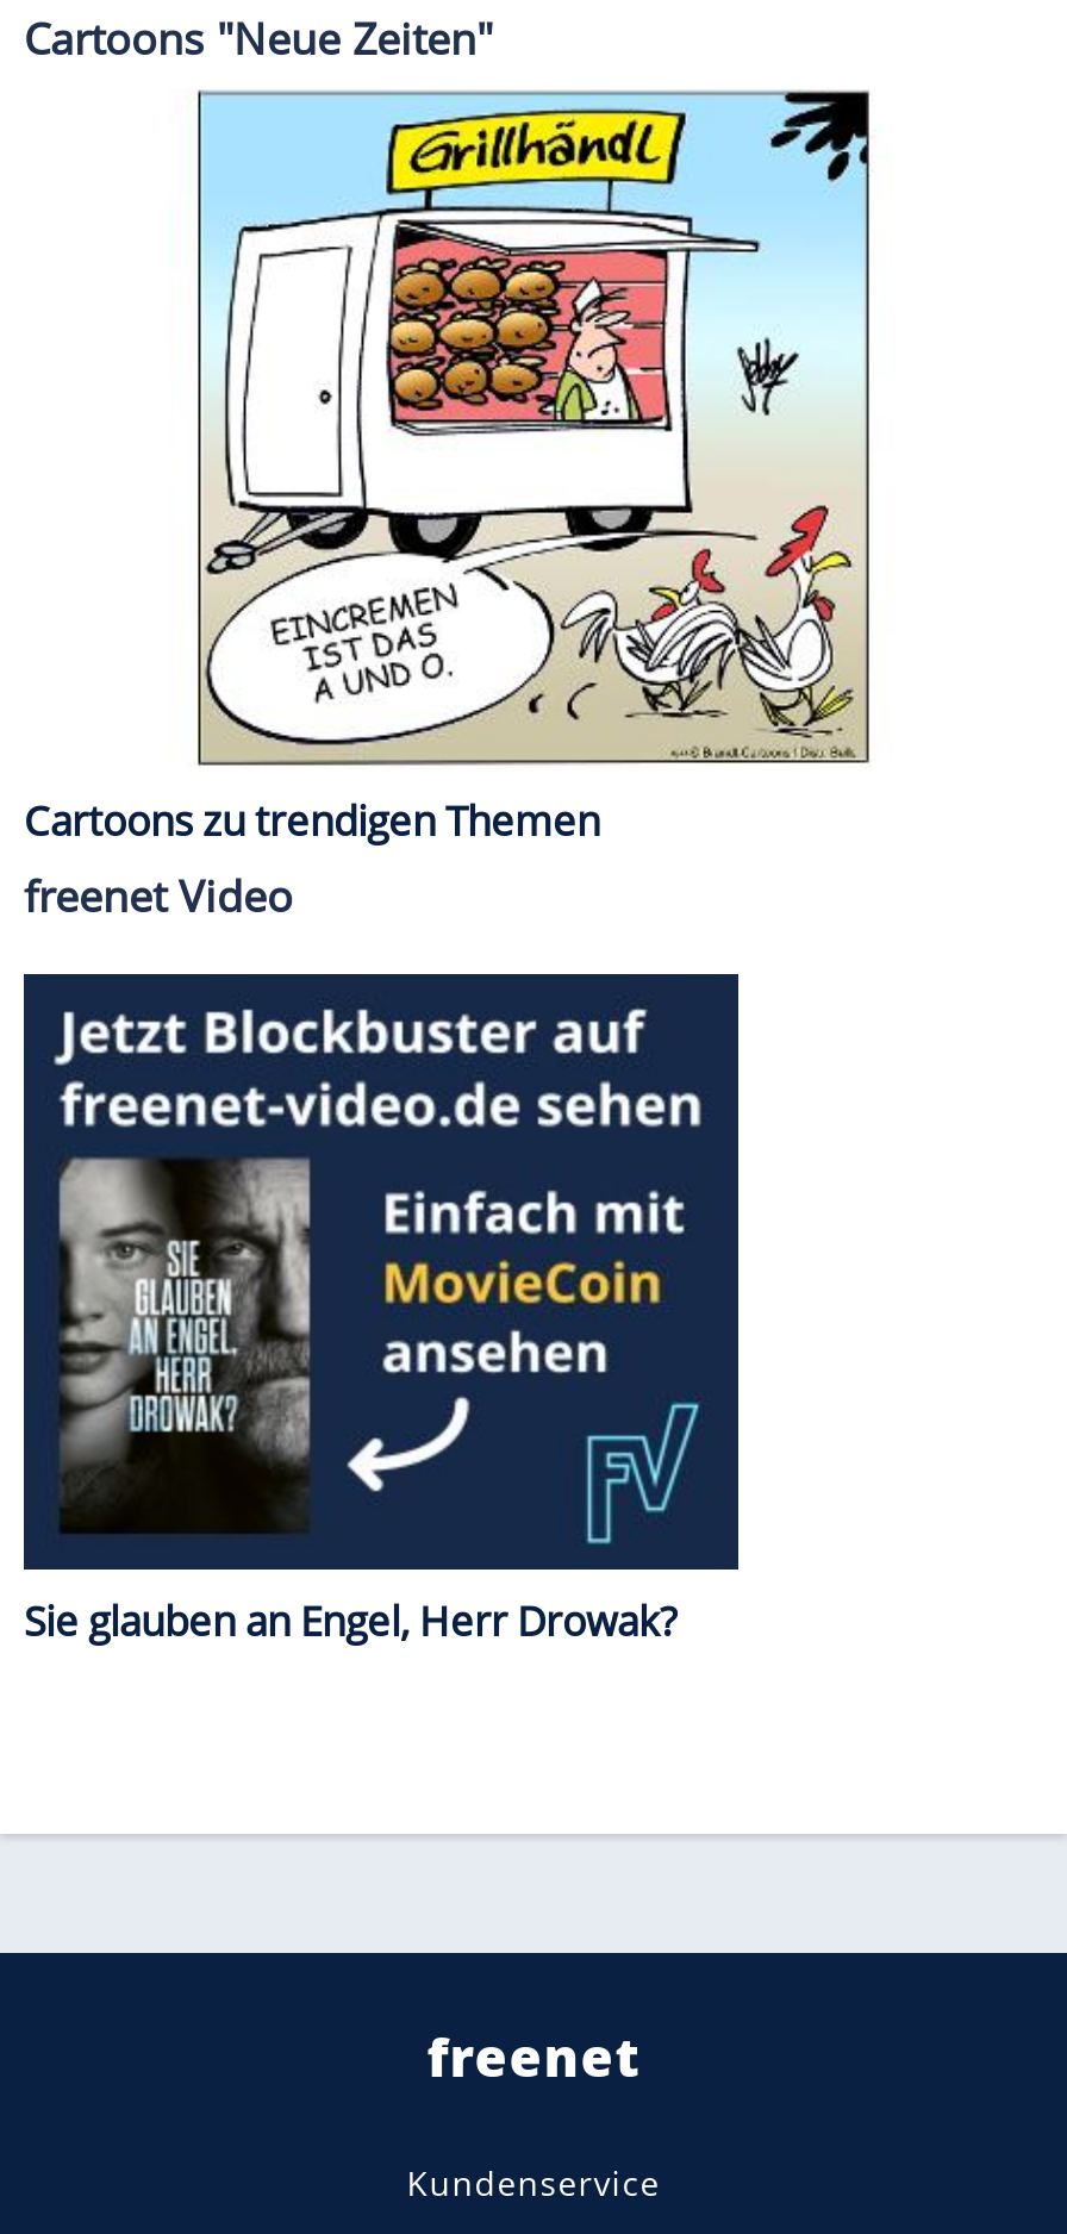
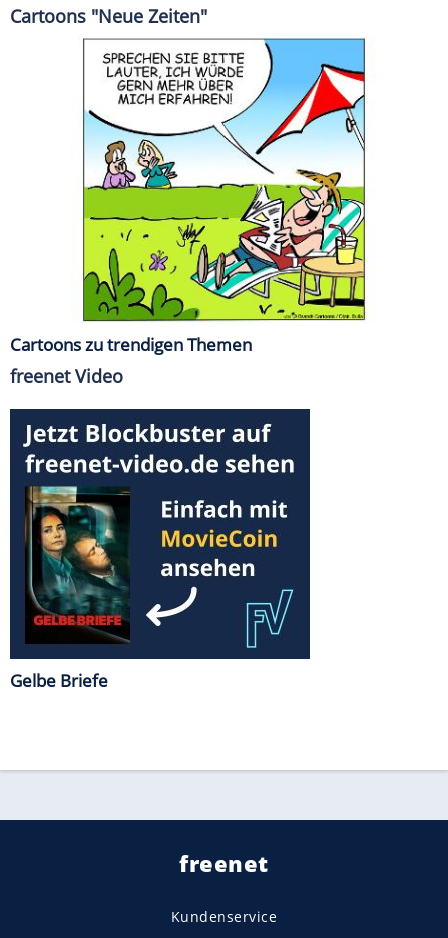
[198,91,869,765] [image] -> [83,38,366,321] [image]
[24,1157,676,1647] [image] | Sie glauben an Engel, Herr Drowak? -> [10,485,131,692] [image] | Gelbe Briefe

